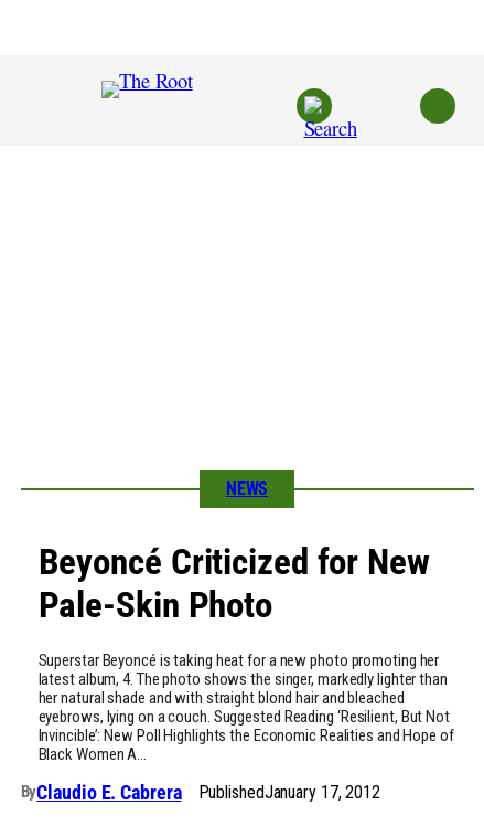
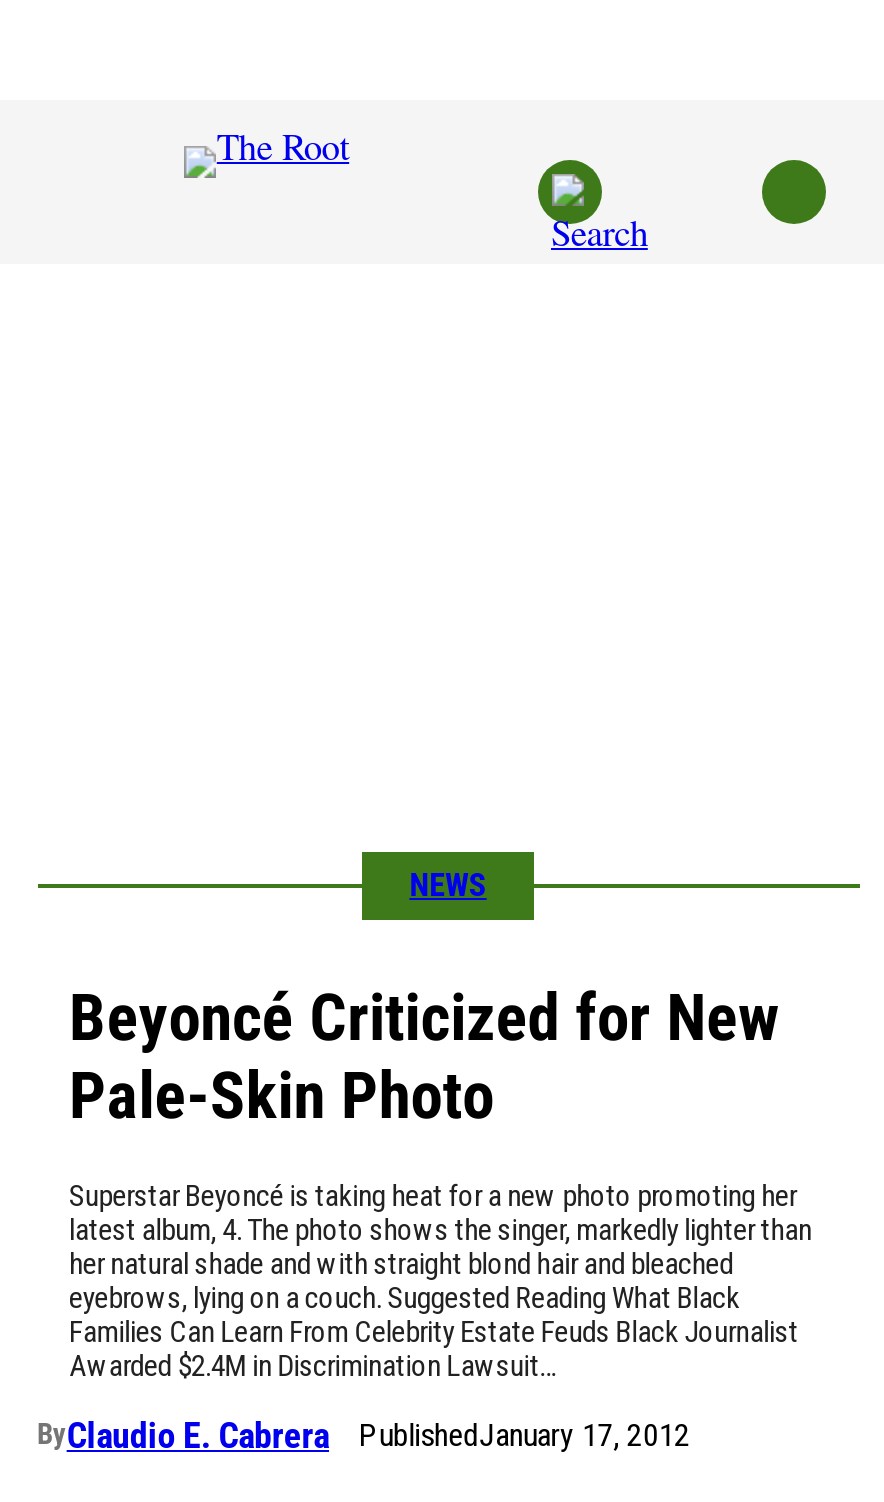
[38,707,454,764] eyebrows, lying on a couch. Suggested Reading ‘Resilient, But Not | Invincible’: New Poll Highlights the Economic Realities and Hope of | Black Women A… -> [69,1280,798,1384] eyebrows, lying on a couch. Suggested Reading What Black | Families Can Learn From Celebrity Estate Feuds Black Journalist | Awarded $2.4M in Discrimination Lawsuit…

